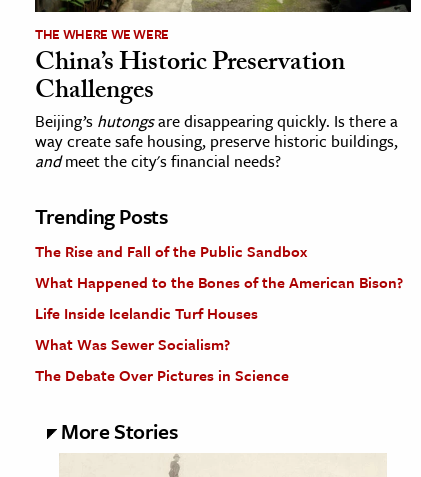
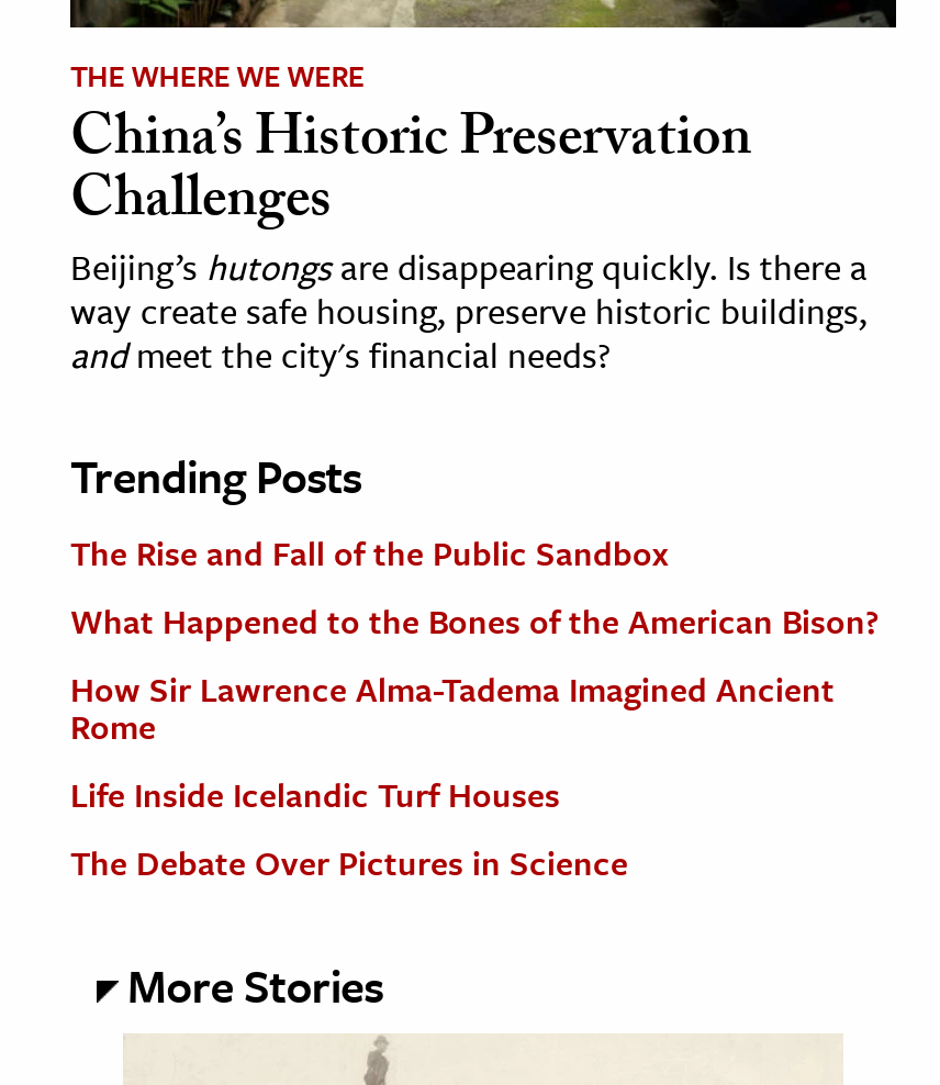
none -> [70,664,835,750] How Sir Lawrence Alma-Tadema Imagined Ancient | Rome
moved [35,302,258,324] -> [70,770,560,818]: Life Inside Icelandic Turf Houses
[35,333,230,355] What Was Sewer Socialism? -> none

